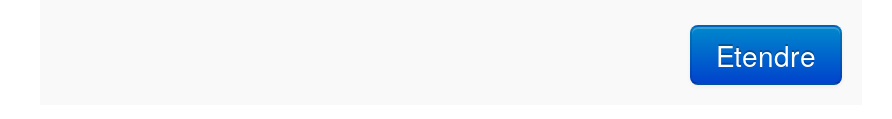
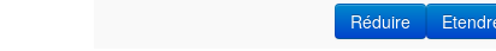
none -> [351,10,411,34] Réduire

